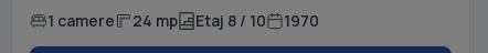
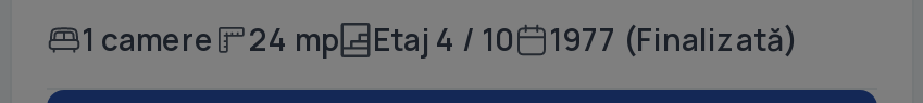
[195,10,319,31] Etaj 8 / 10 | 1970 -> [373,18,799,60] Etaj 4 / 10 | 1977 (Finalizată)

